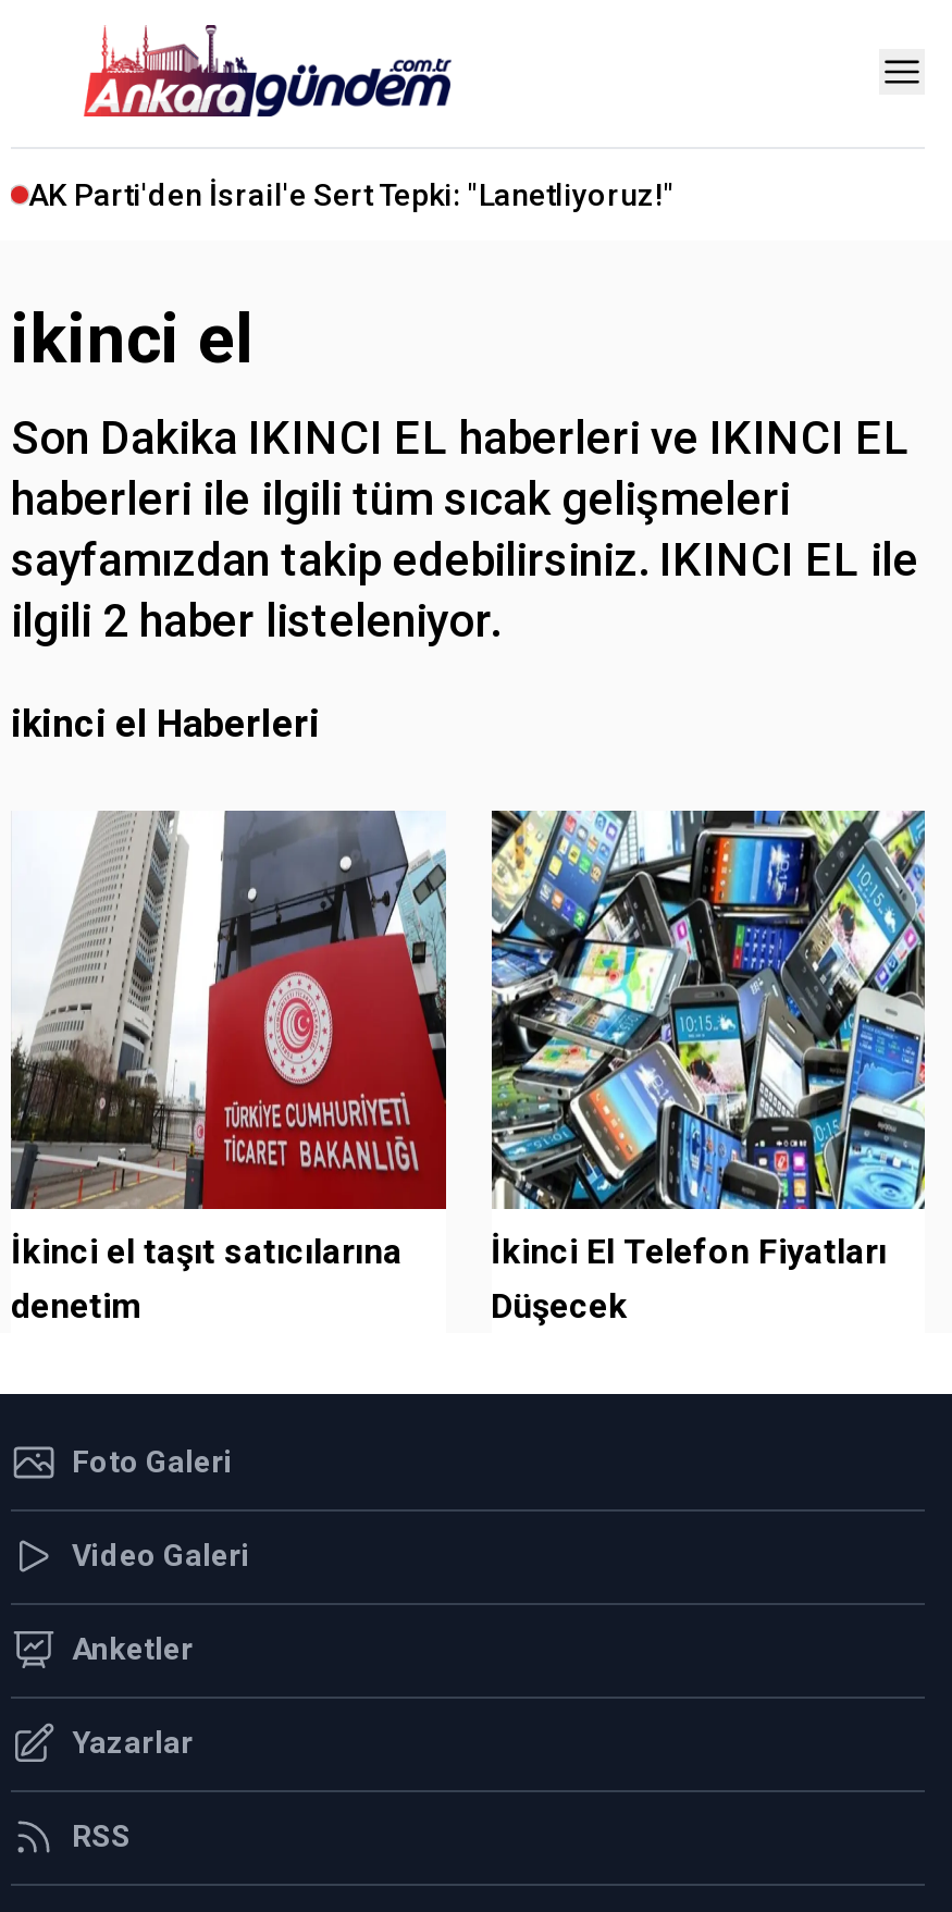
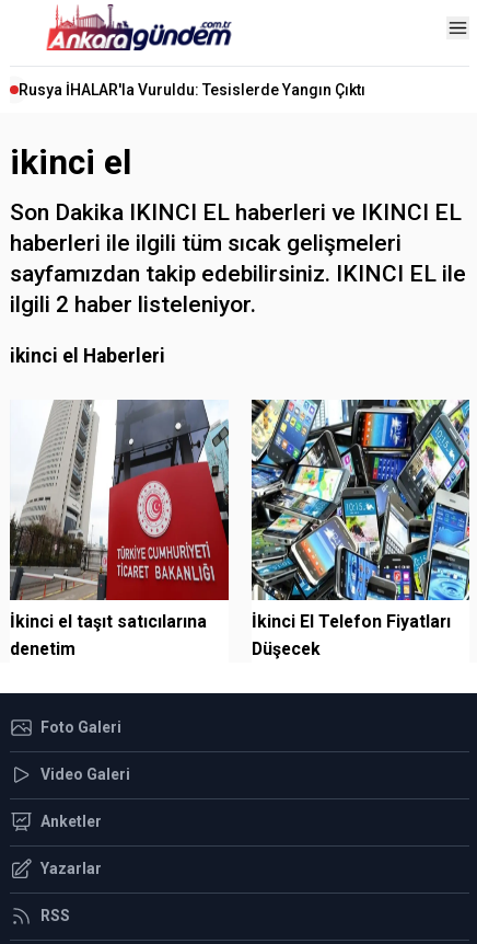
[28,176,675,211] AK Parti'den İsrail'e Sert Tepki: "Lanetliyoruz!" -> [19,80,365,98] Rusya İHALAR'la Vuruldu: Tesislerde Yangın Çıktı

